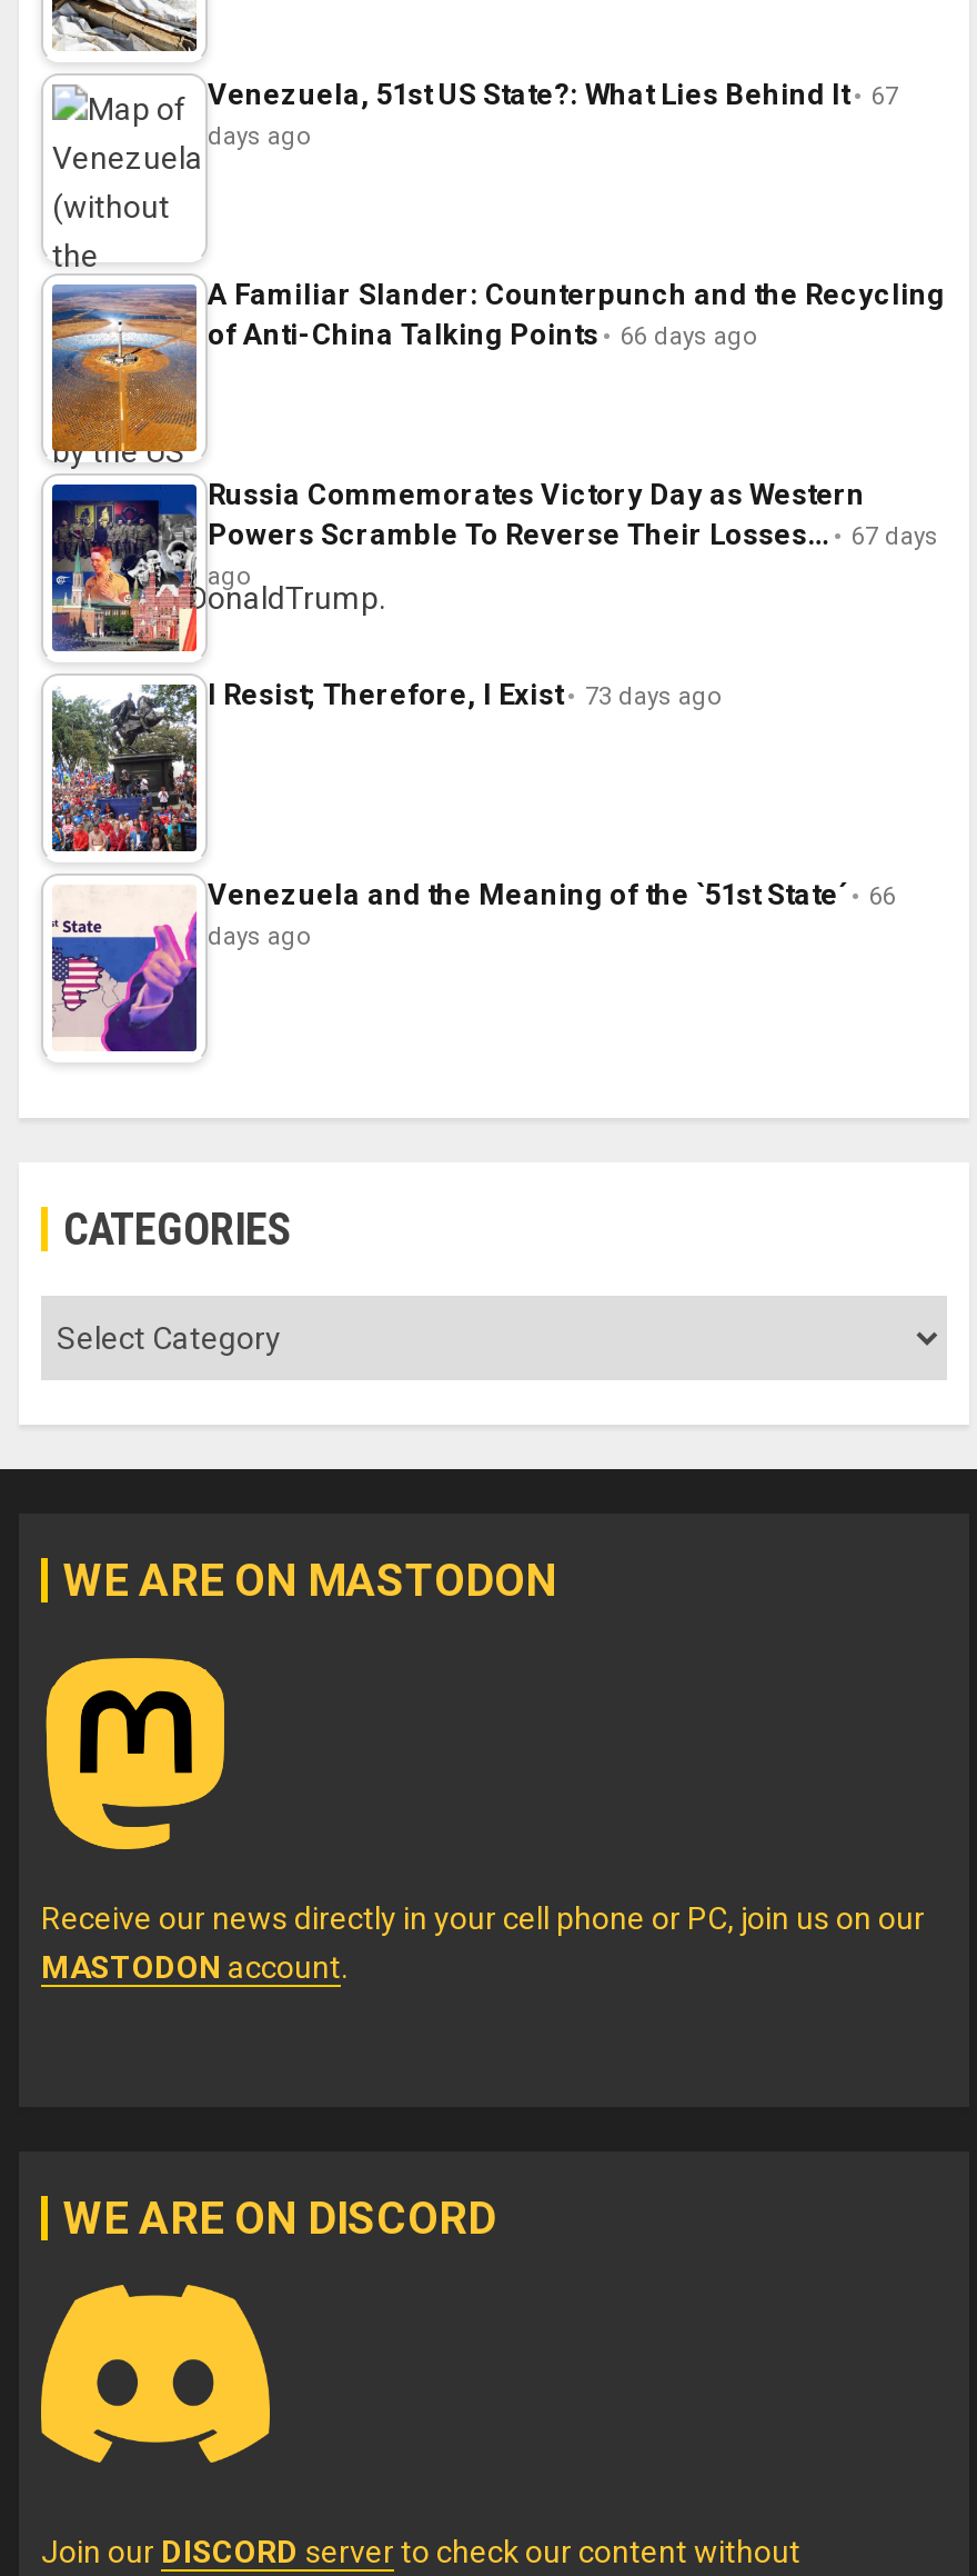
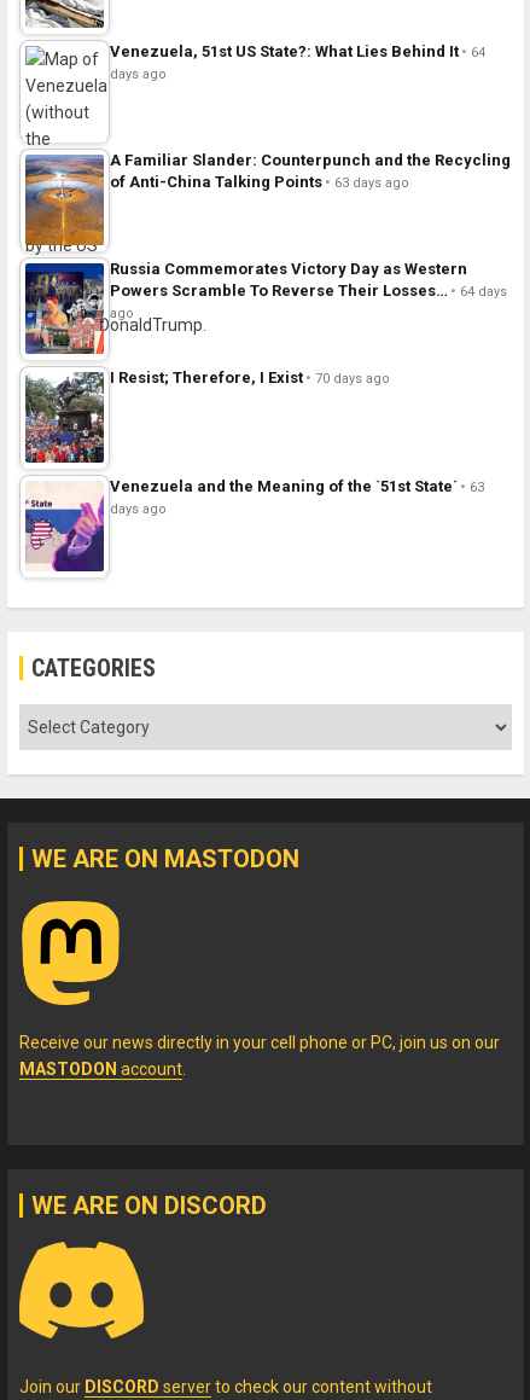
[208,78,898,112] Venezuela, 51st US State?: What Lies Behind It 67 -> [110,43,485,61] Venezuela, 51st US State?: What Lies Behind It 64
[208,318,758,352] of Anti-China Talking Points 66 days ago -> [110,173,409,191] of Anti-China Talking Points 63 days ago
[208,519,938,552] Powers Scramble To Reverse Their Losses… 67 days -> [110,282,507,300] Powers Scramble To Reverse Their Losses… 64 days
[208,679,723,712] I Resist; Therefore, I Exist 73 days ago -> [110,369,390,387] I Resist; Therefore, I Exist 70 days ago
[208,879,896,912] Venezuela and the Meaning of the `51st State´ 66 -> [110,477,484,496] Venezuela and the Meaning of the `51st State´ 63

